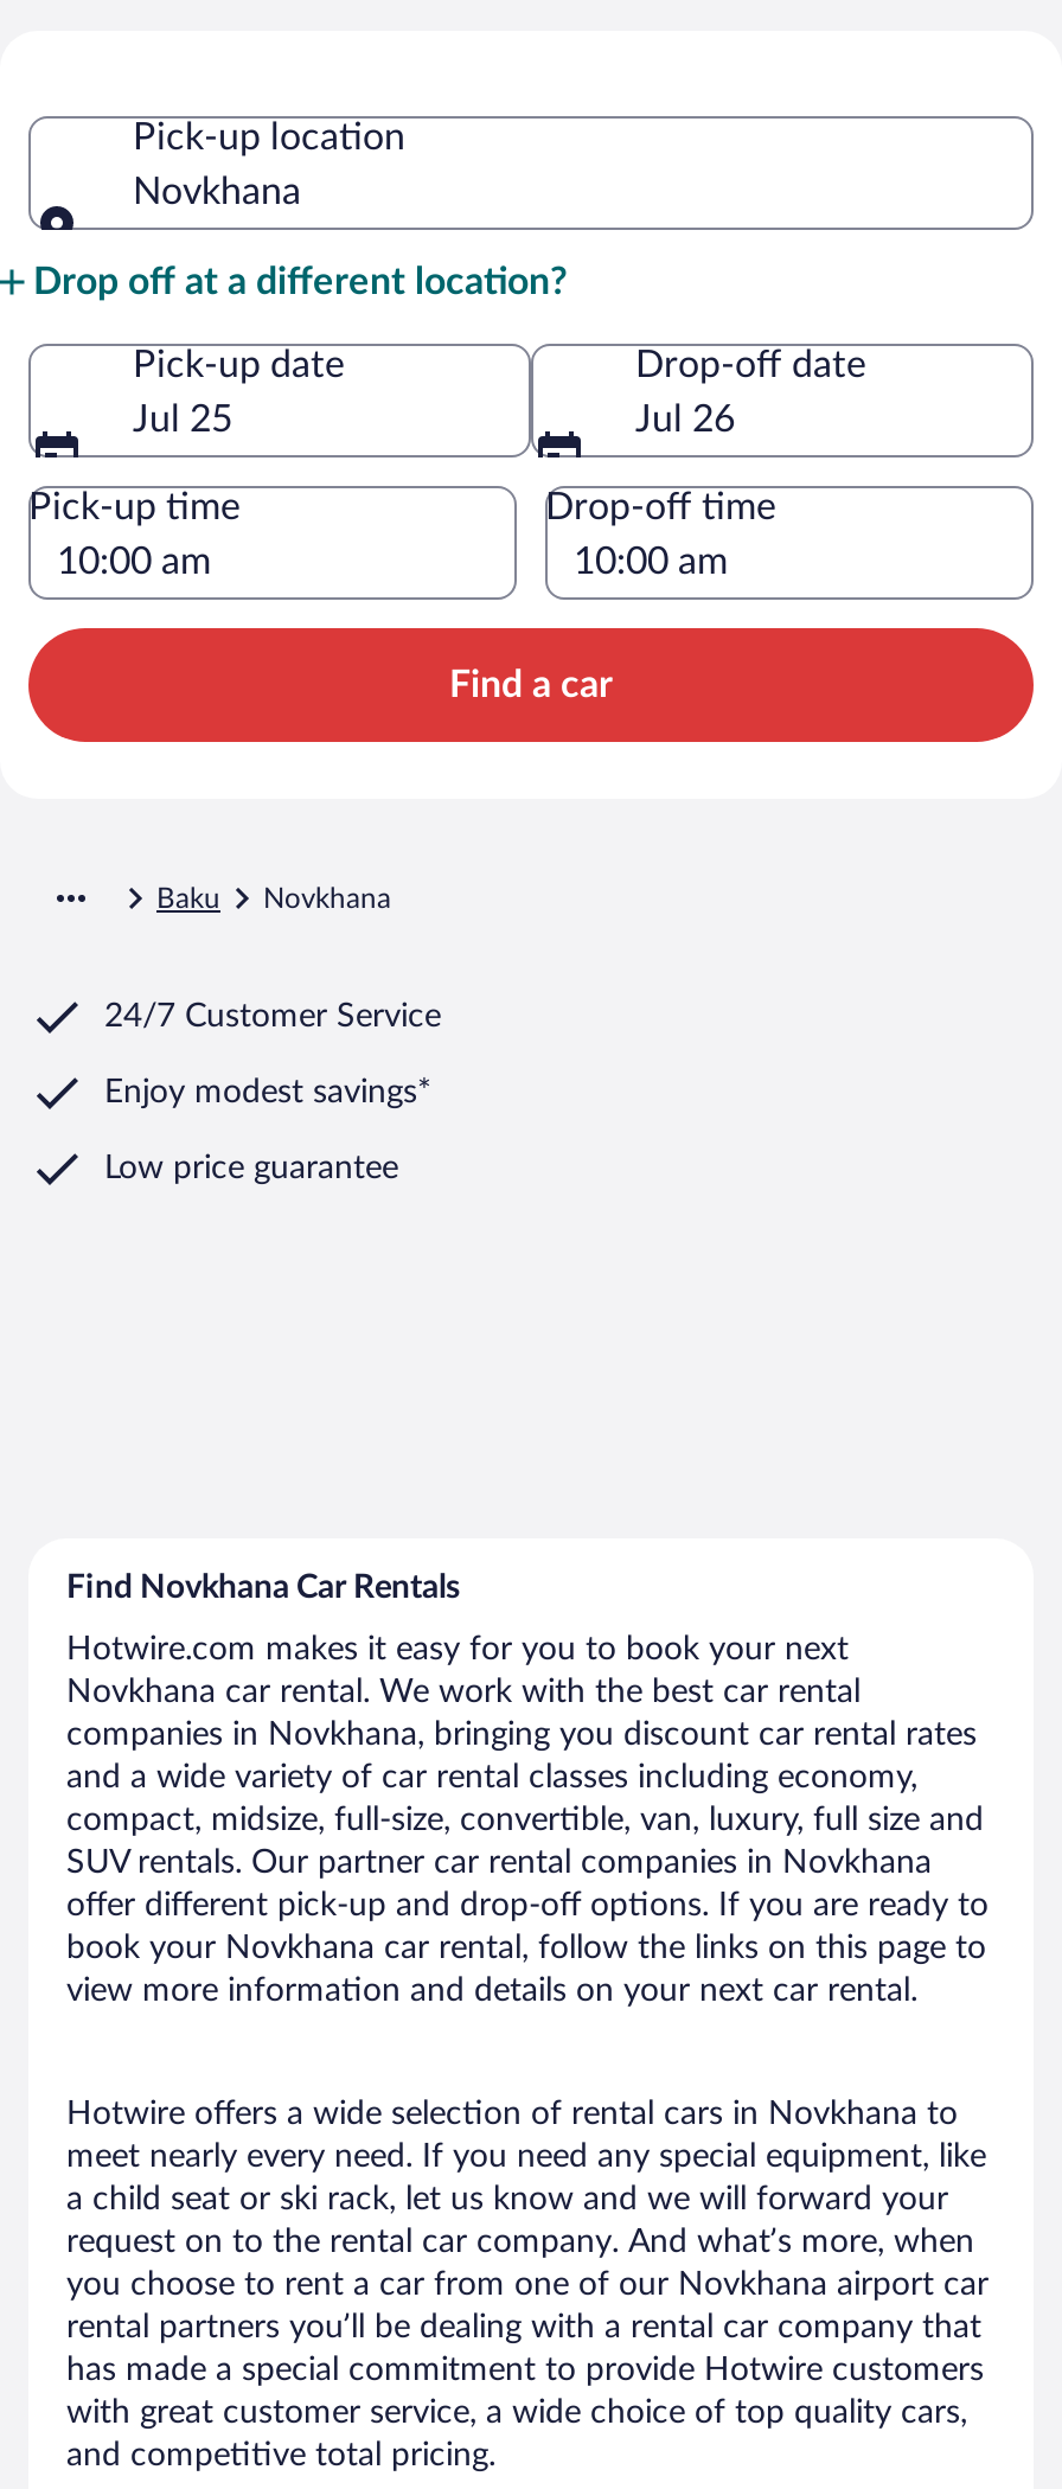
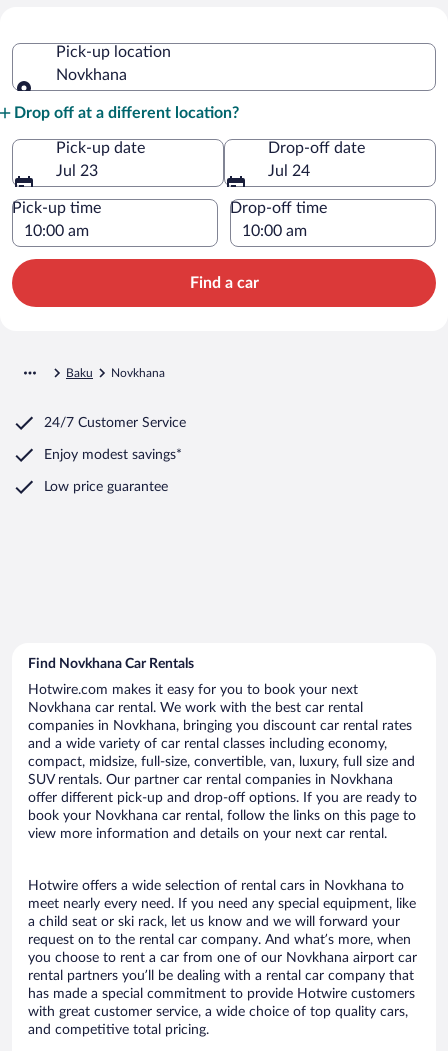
[133,400,232,438] Jul 25 -> [56,163,98,179] Jul 23
[635,400,735,438] Jul 26 -> [268,163,310,179] Jul 24

